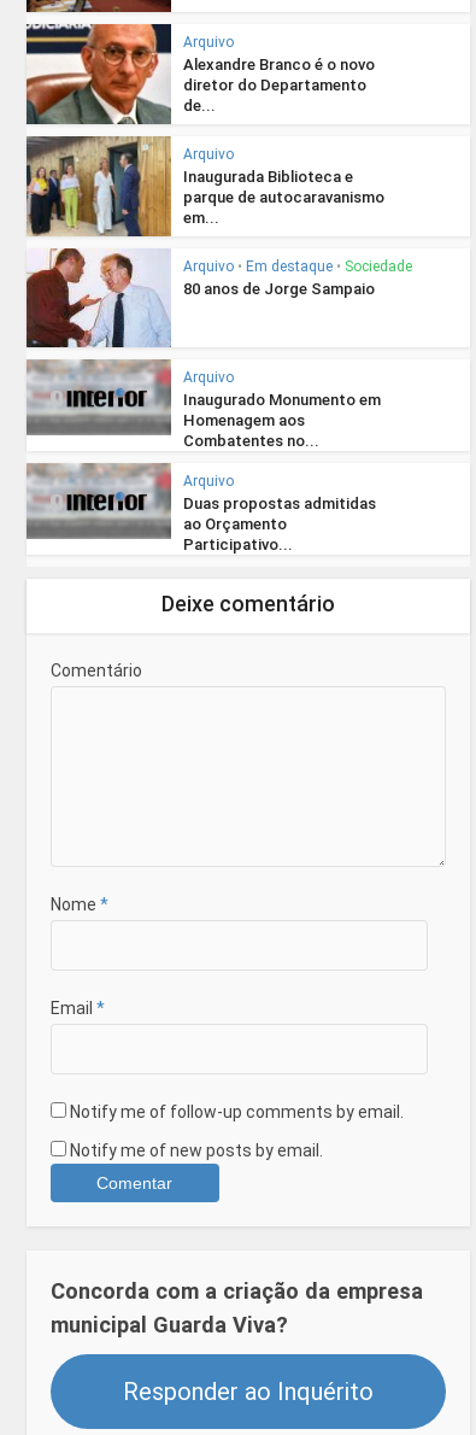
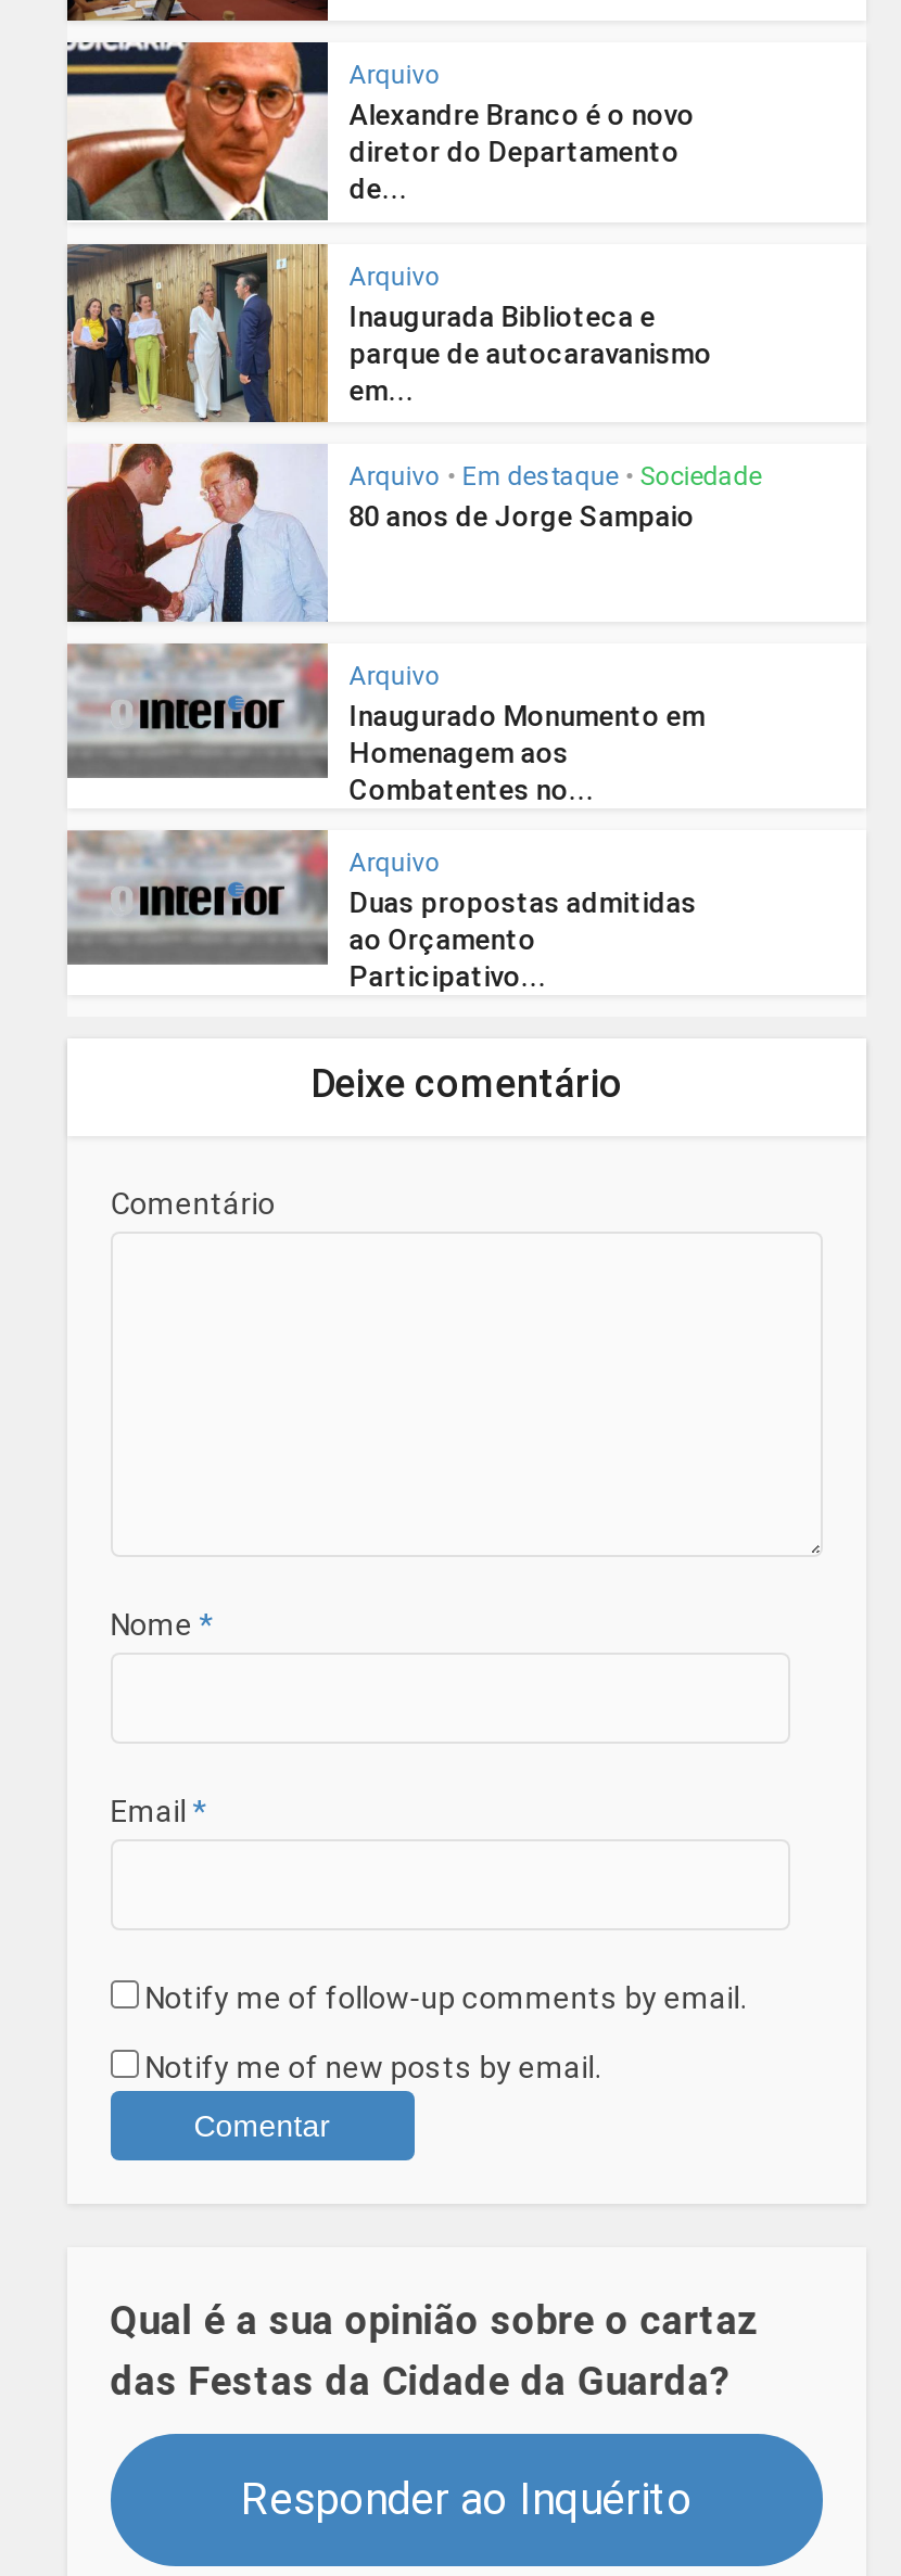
[50,1279,423,1338] Concorda com a criação da empresa | municipal Guarda Viva? -> [110,2297,759,2403] Qual é a sua opinião sobre o cartaz | das Festas da Cidade da Guarda?

